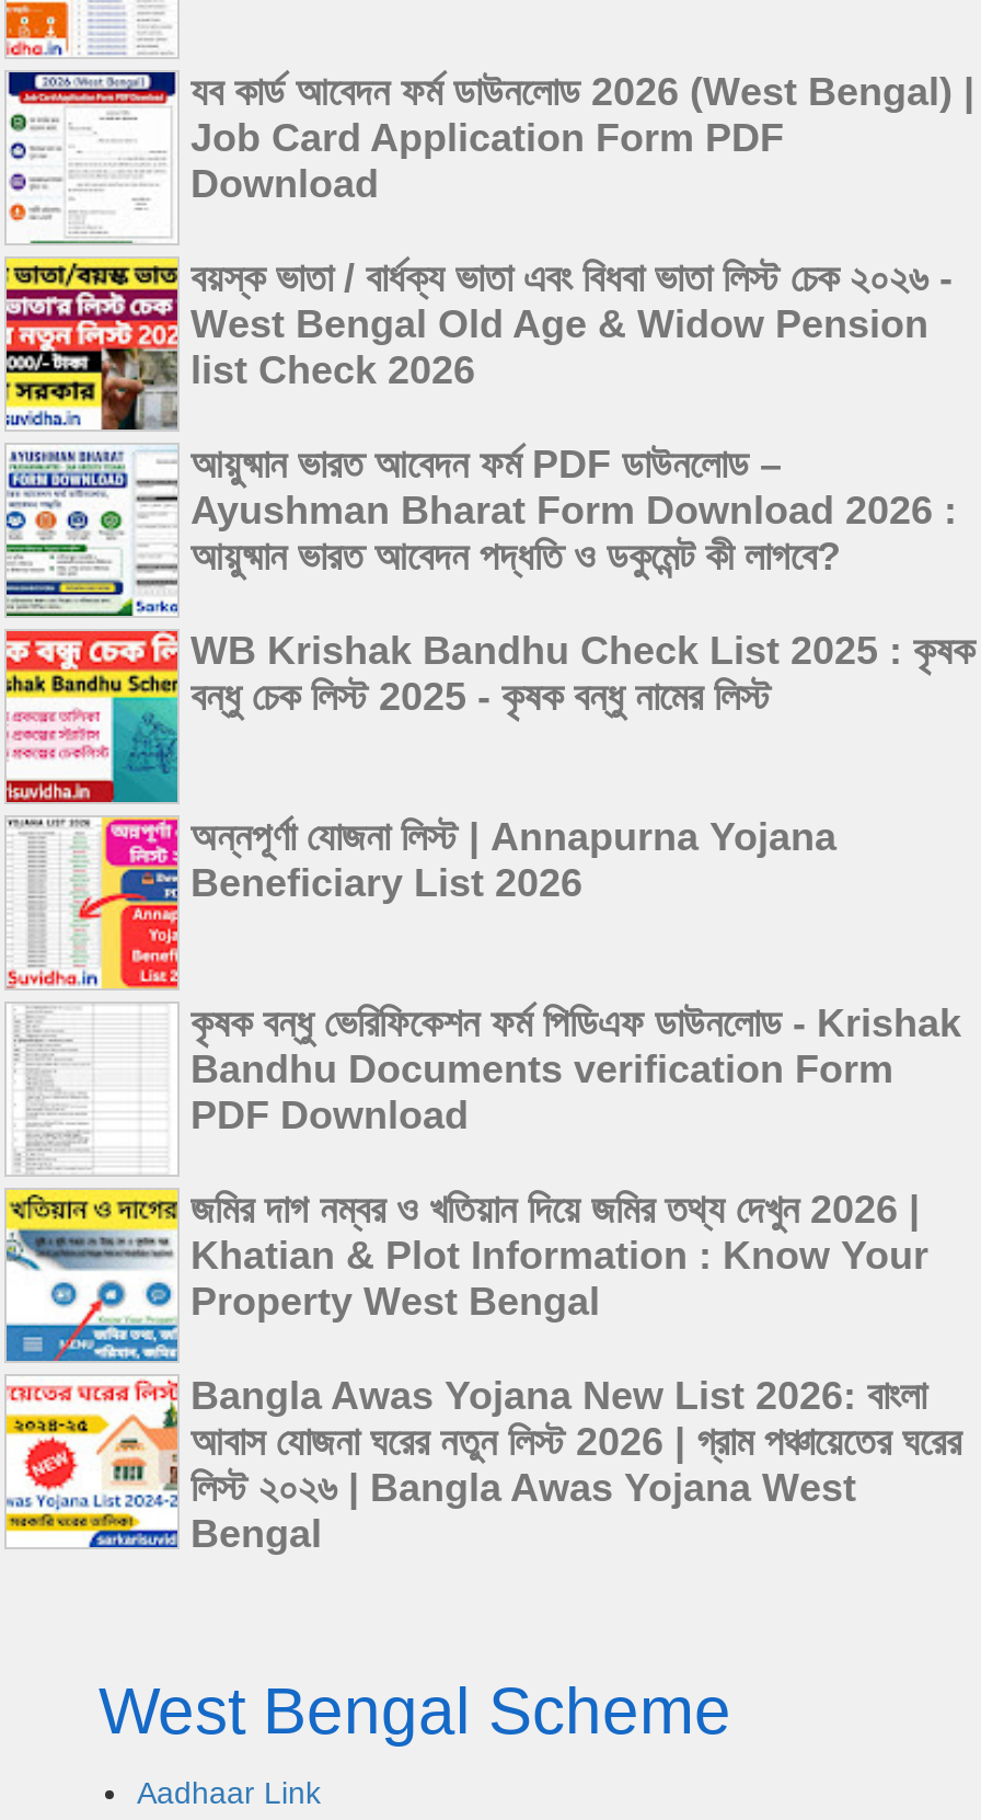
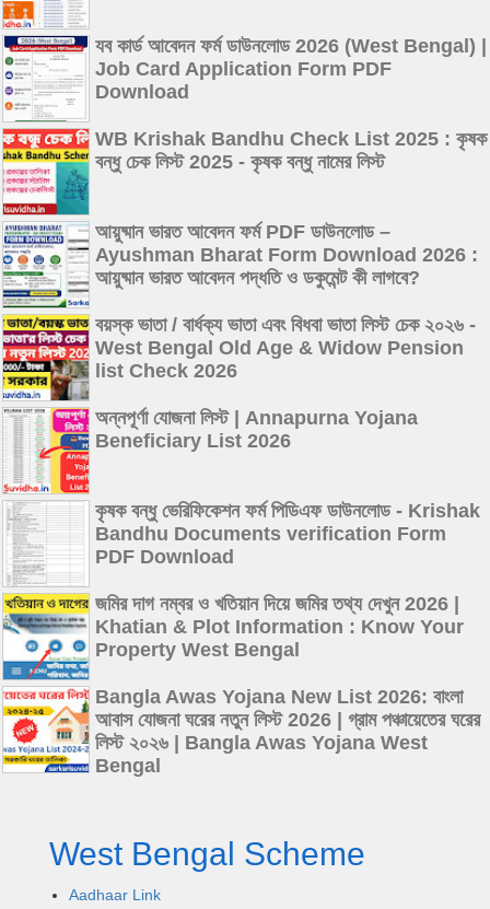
moved [7,256,953,432] -> [3,314,476,401]: [image] | বয়স্ক ভাতা / বার্ধক্য ভাতা এবং বিধবা ভাতা লিস্ট চেক ২০২৬ - | West Bengal Old Age & Widow Pension | list Check 2026
moved [7,629,974,804] -> [3,128,487,215]: [image] | WB Krishak Bandhu Check List 2025 : কৃষক | বন্ধু চেক লিস্ট 2025 - কৃষক বন্ধু নামের লিস্ট

